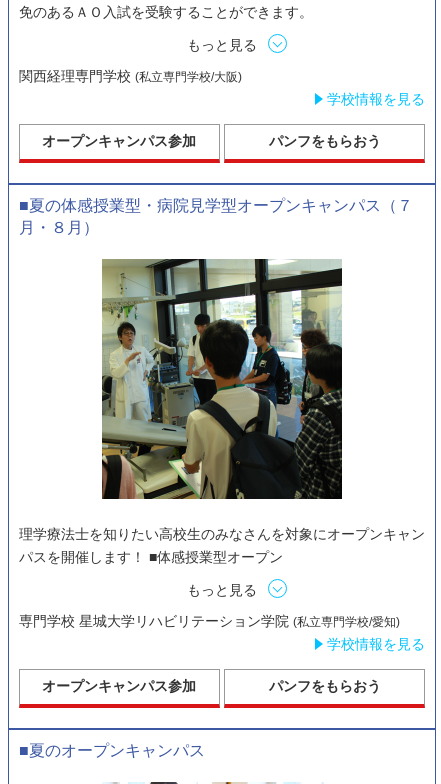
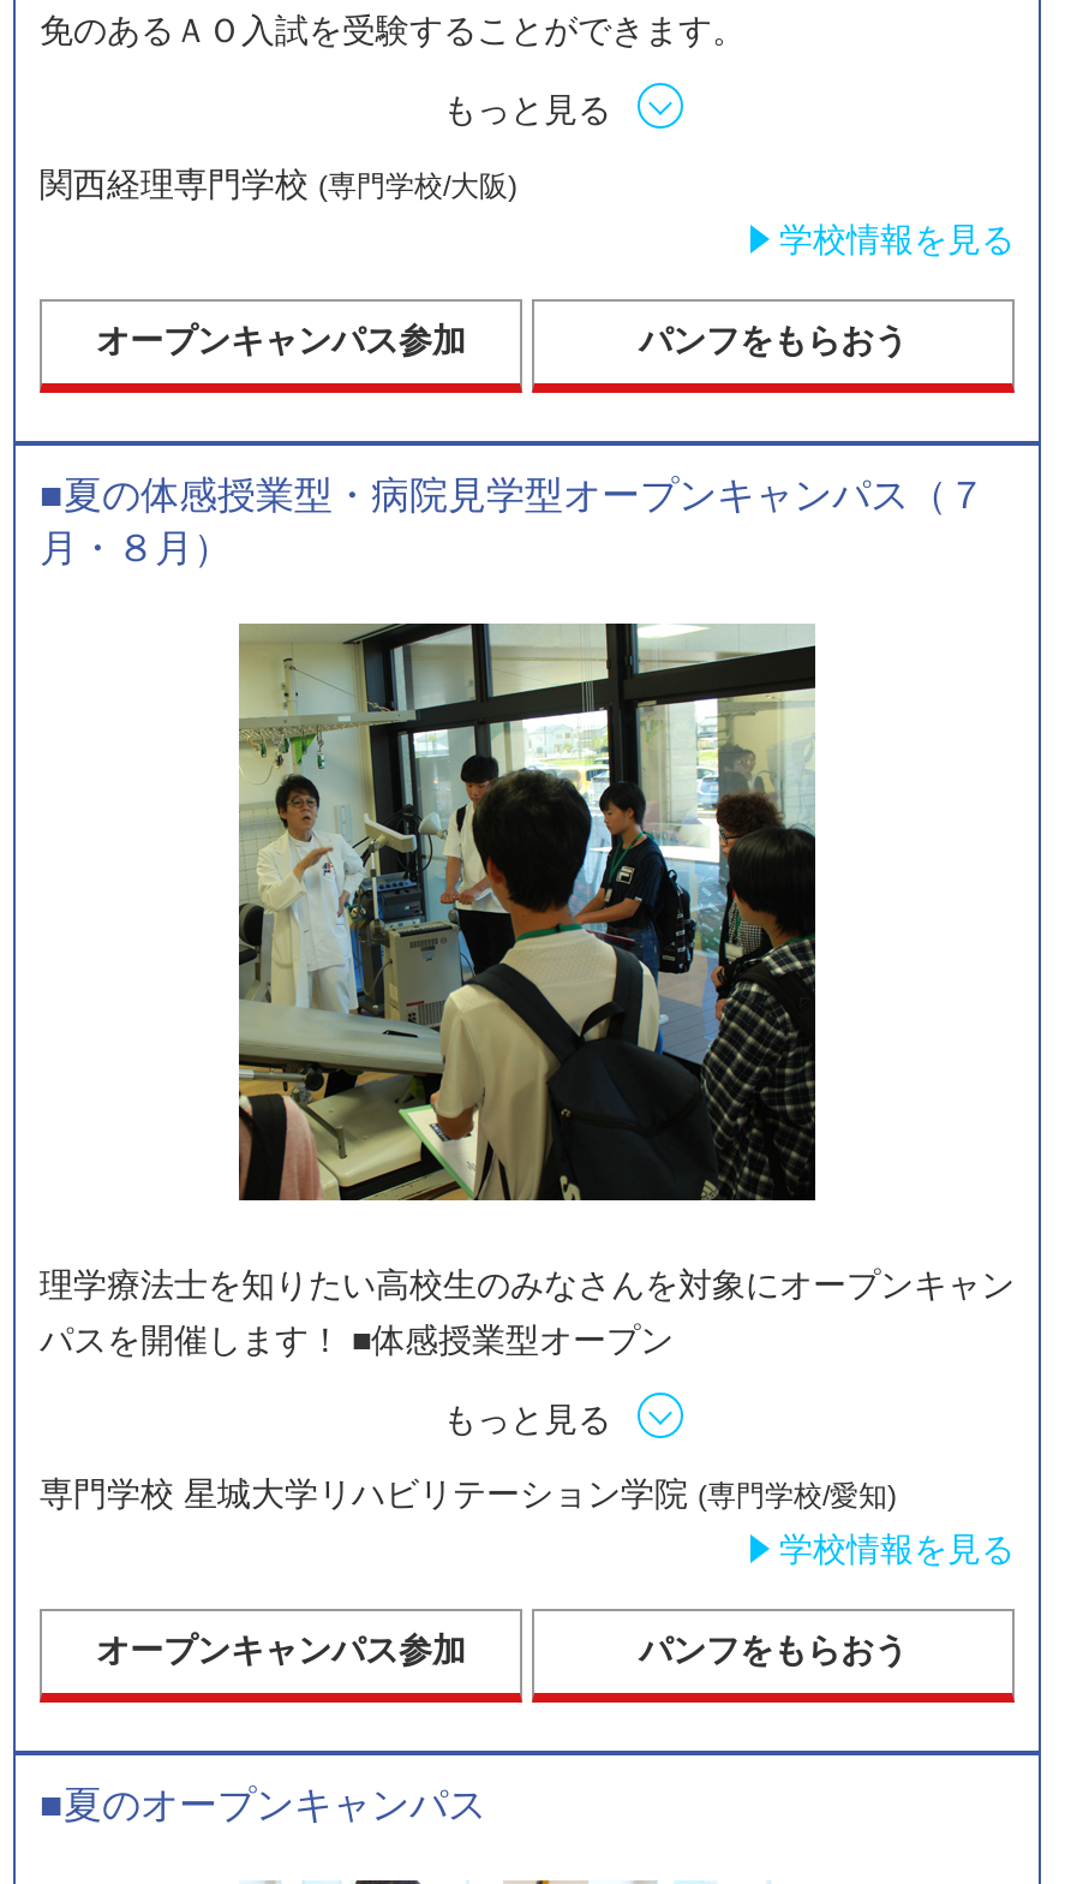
[19,68,242,84] 関西経理専門学校(私立専門学校/大阪) -> [40,164,517,203] 関西経理専門学校(専門学校/大阪)
[19,613,400,629] 専門学校 星城大学リハビリテーション学院(私立専門学校/愛知) -> [40,1474,897,1512] 専門学校 星城大学リハビリテーション学院(専門学校/愛知)

